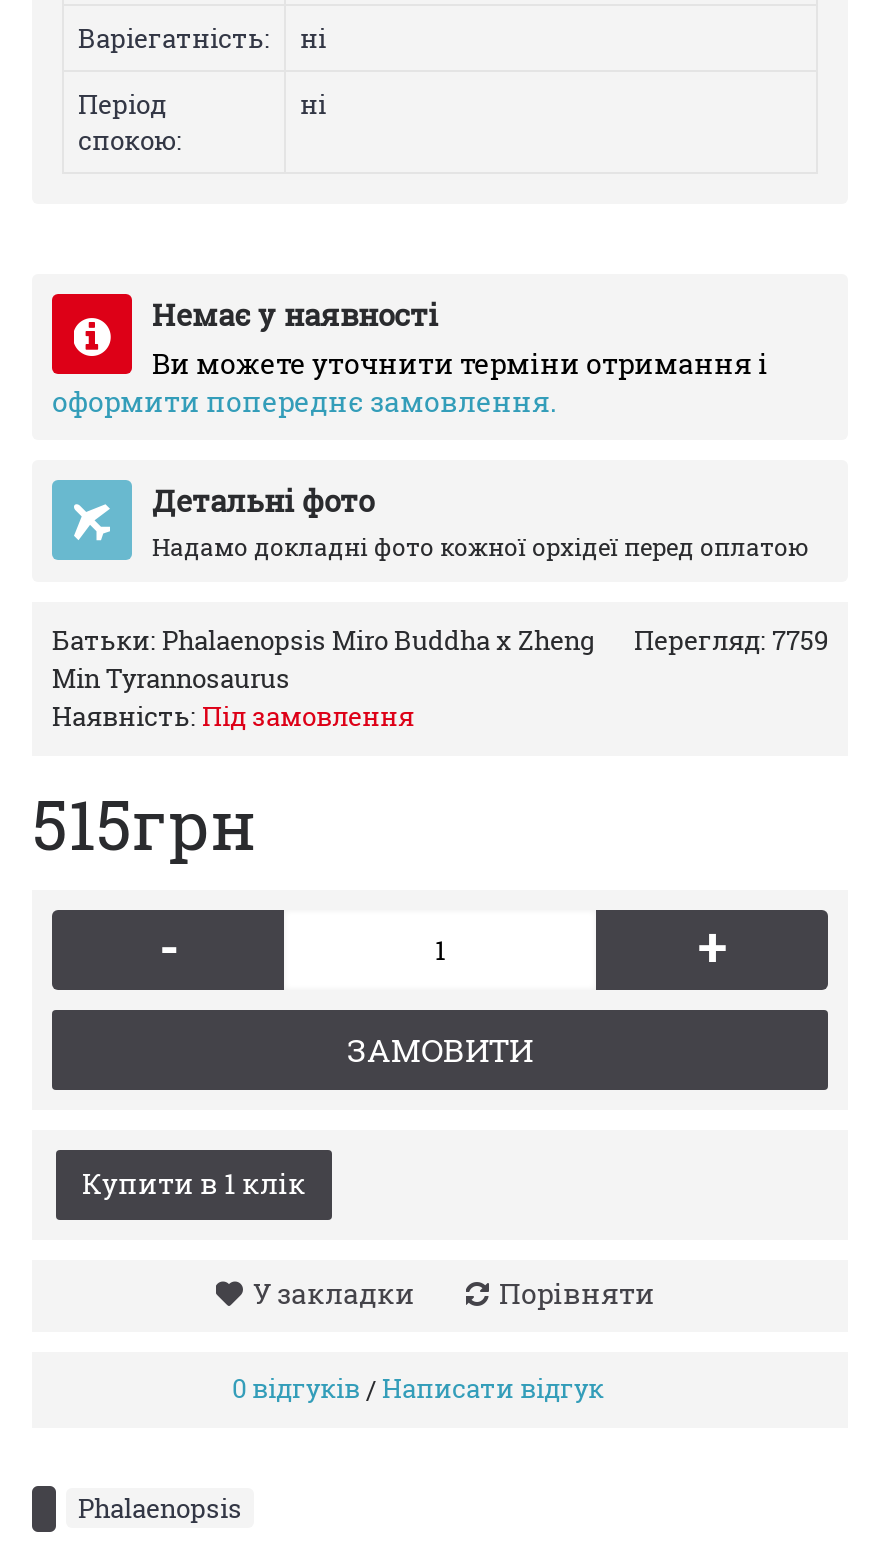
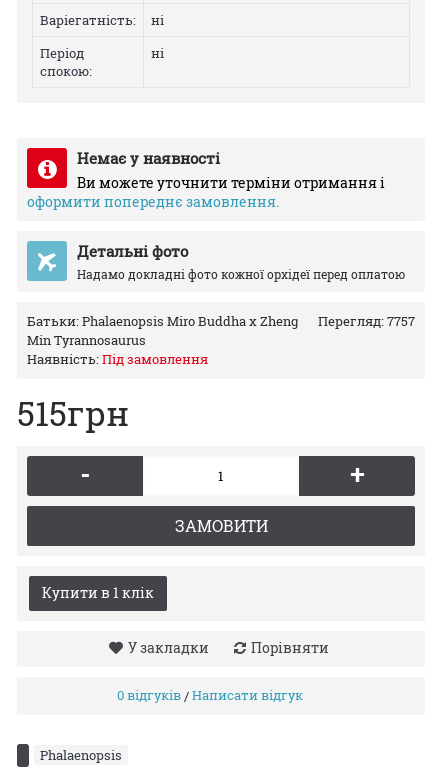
[52,622,828,658] Батьки: Phalaenopsis Miro Buddha x Zheng Перегляд: 7759 -> [27,312,415,330] Батьки: Phalaenopsis Miro Buddha x Zheng Перегляд: 7757

